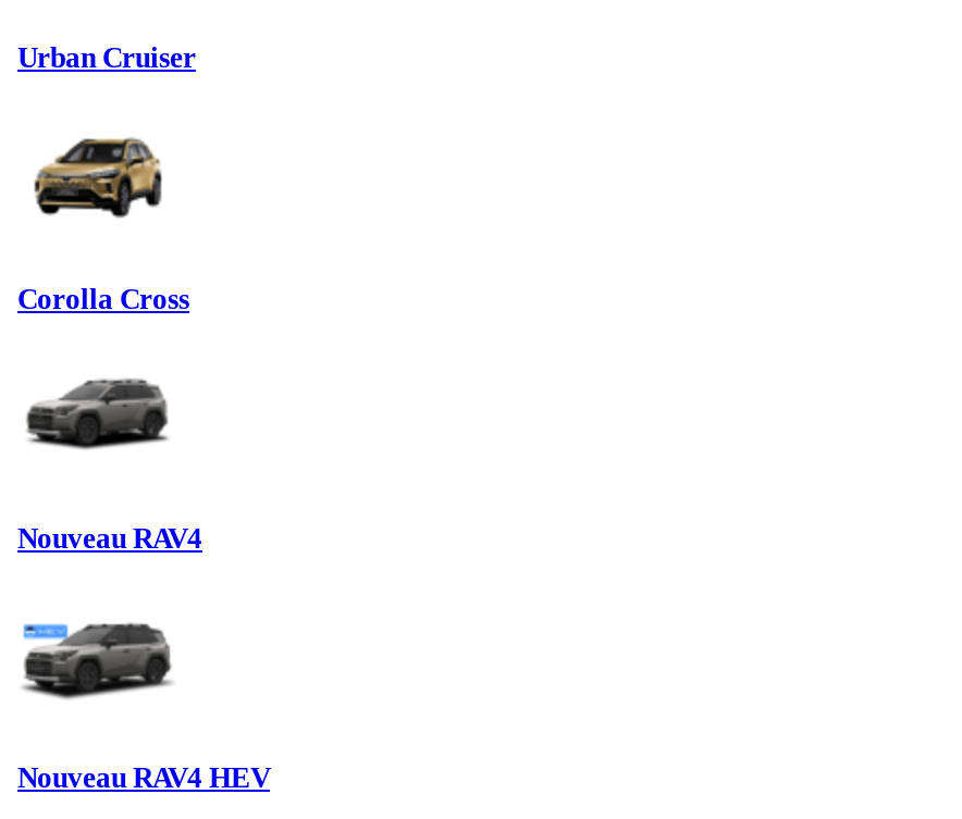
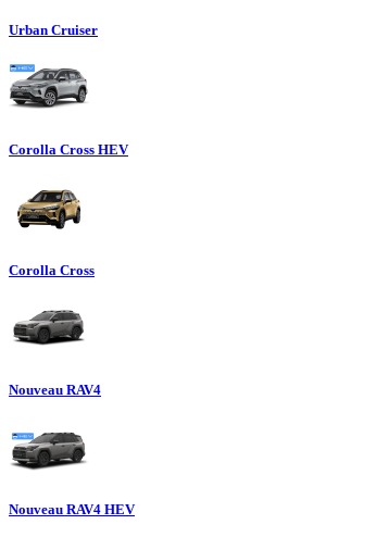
none -> [9,63,128,158] [image] | Corolla Cross HEV

